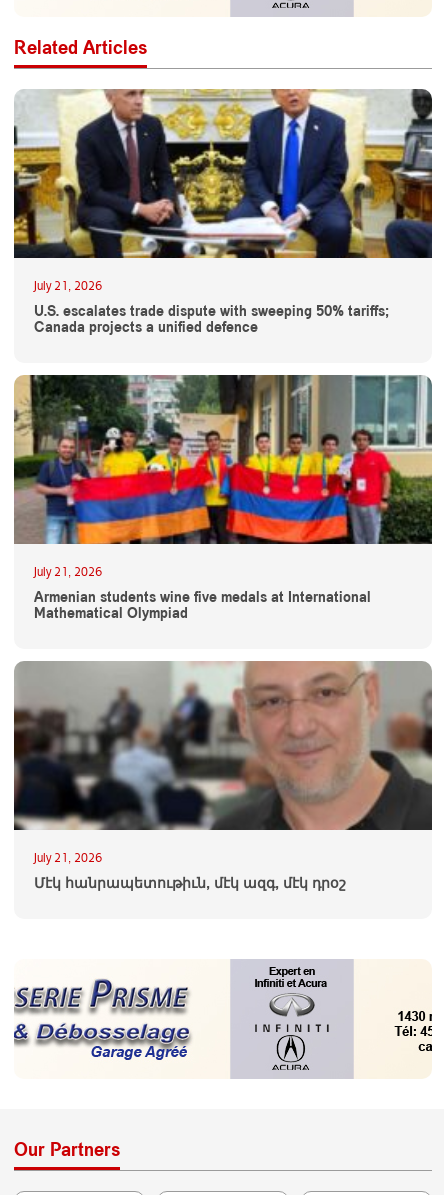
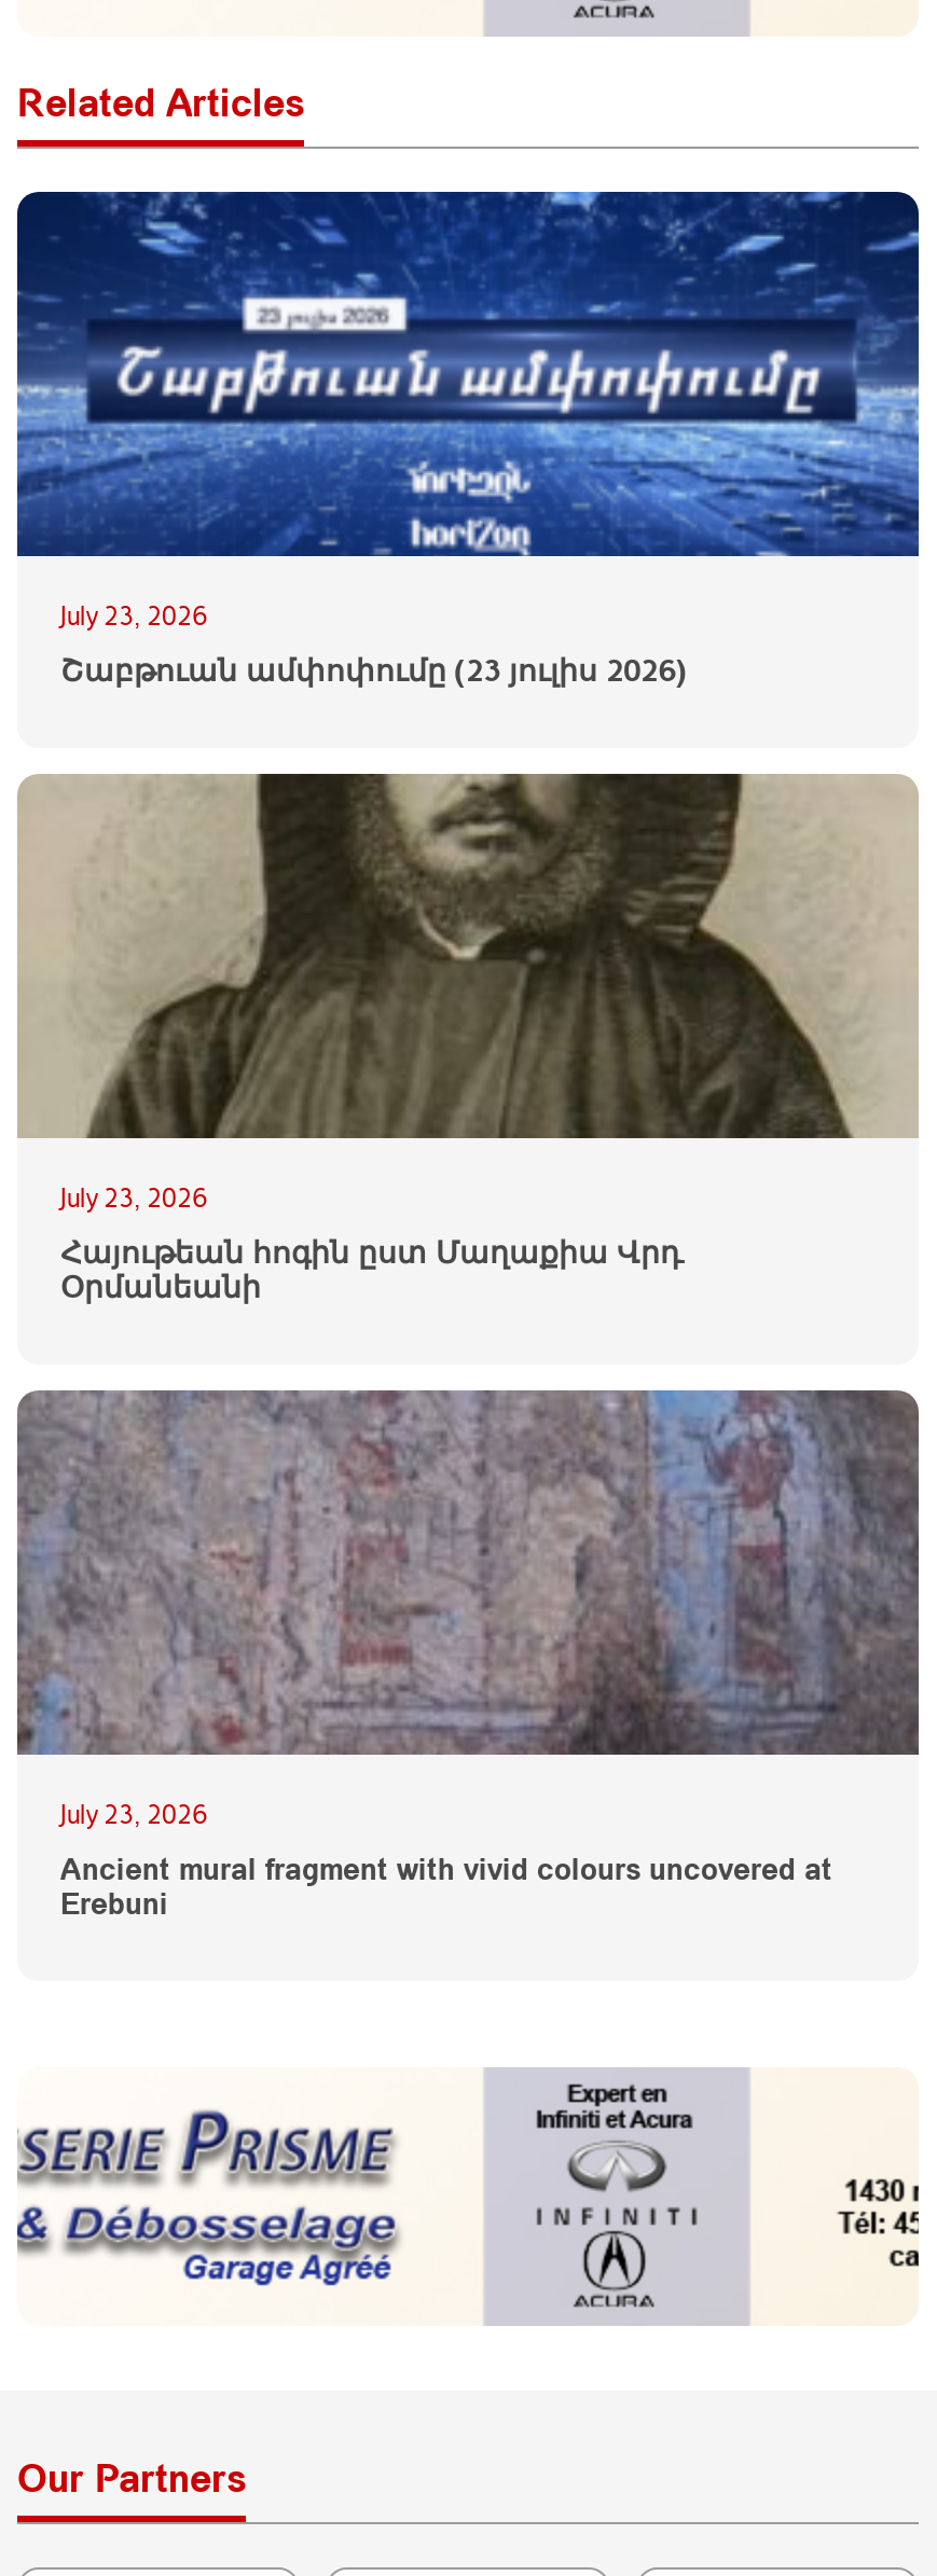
[13,88,433,293] [image] | July 21, 2026 -> [15,190,921,631] [image] | July 23, 2026
[34,302,389,335] U.S. escalates trade dispute with sweeping 50% tariffs; | Canada projects a unified defence -> [60,650,686,687] Շաբթուան ամփոփումը (23 յուլիս 2026)
[13,359,433,579] [image] | July 21, 2026 -> [15,772,919,1213] [image] | July 23, 2026
[34,588,371,621] Armenian students wine five medals at International | Mathematical Olympiad -> [60,1232,686,1304] Հայութեան հոգին ըստ Մաղաքիա Վրդ. | Օրմանեանի
[13,645,433,865] [image] | July 21, 2026 -> [15,1388,921,1829] [image] | July 23, 2026
[34,874,346,891] Մէկ հանրապետութիւն, մէկ ազգ, մէկ դրօշ -> [60,1849,832,1920] Ancient mural fragment with vivid colours uncovered at | Erebuni

